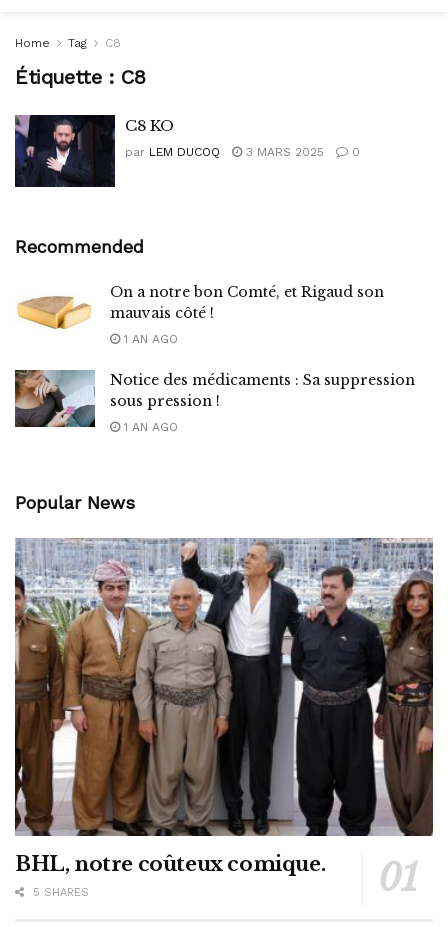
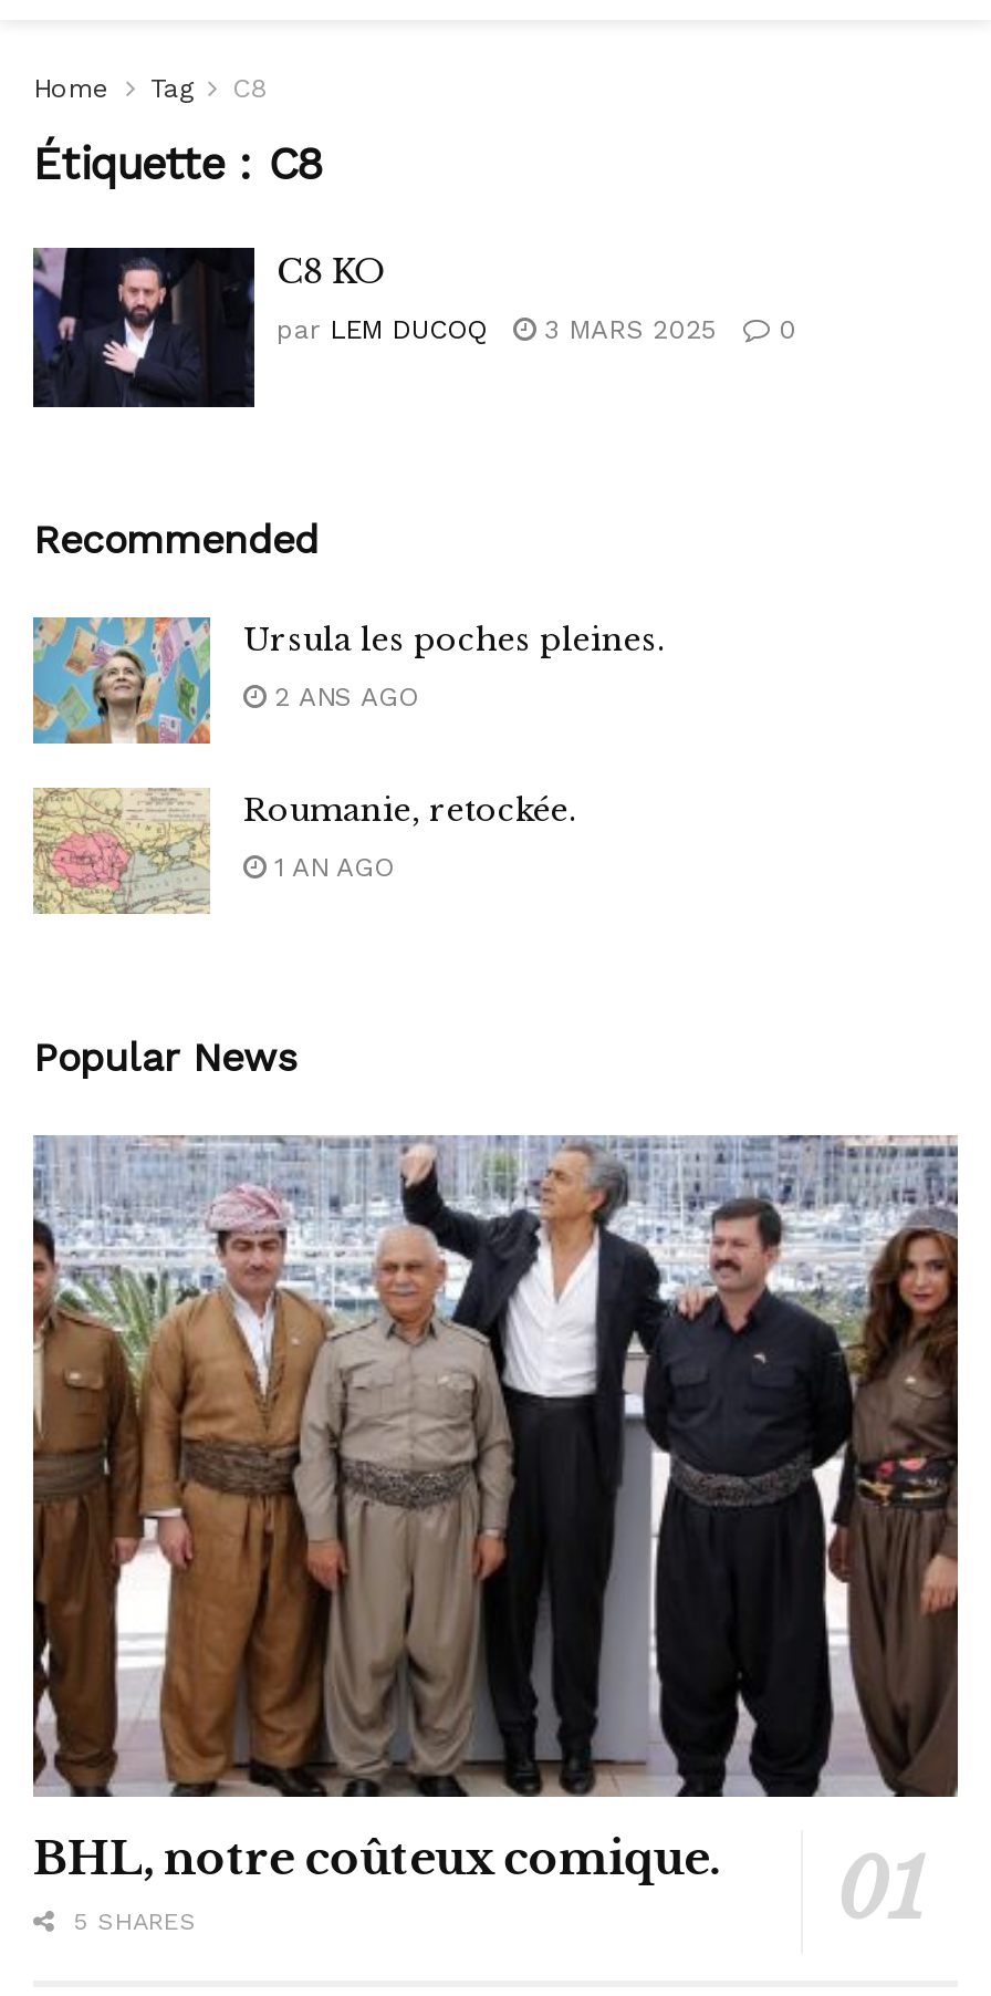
[15,282,384,339] [image] | On a notre bon Comté, et Rigaud son | mauvais côté ! -> [31,615,666,746] [image] | Ursula les poches pleines.
[120,331,178,345] 1 AN AGO -> [265,680,418,711] 2 ANS AGO
[15,359,415,438] [image] | Notice des médicaments : Sa suppression | sous pression ! -> [31,786,577,916] [image] | Roumanie, retockée.

